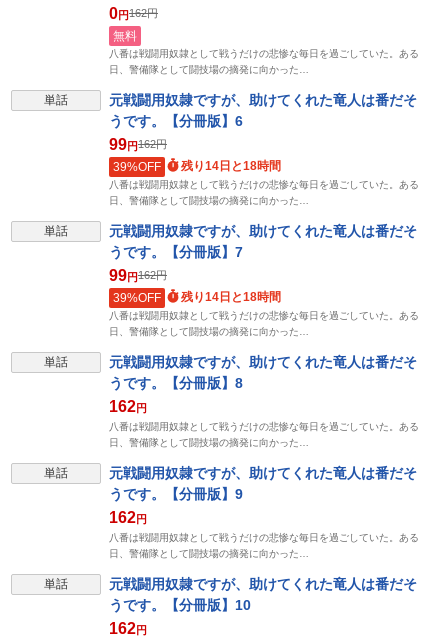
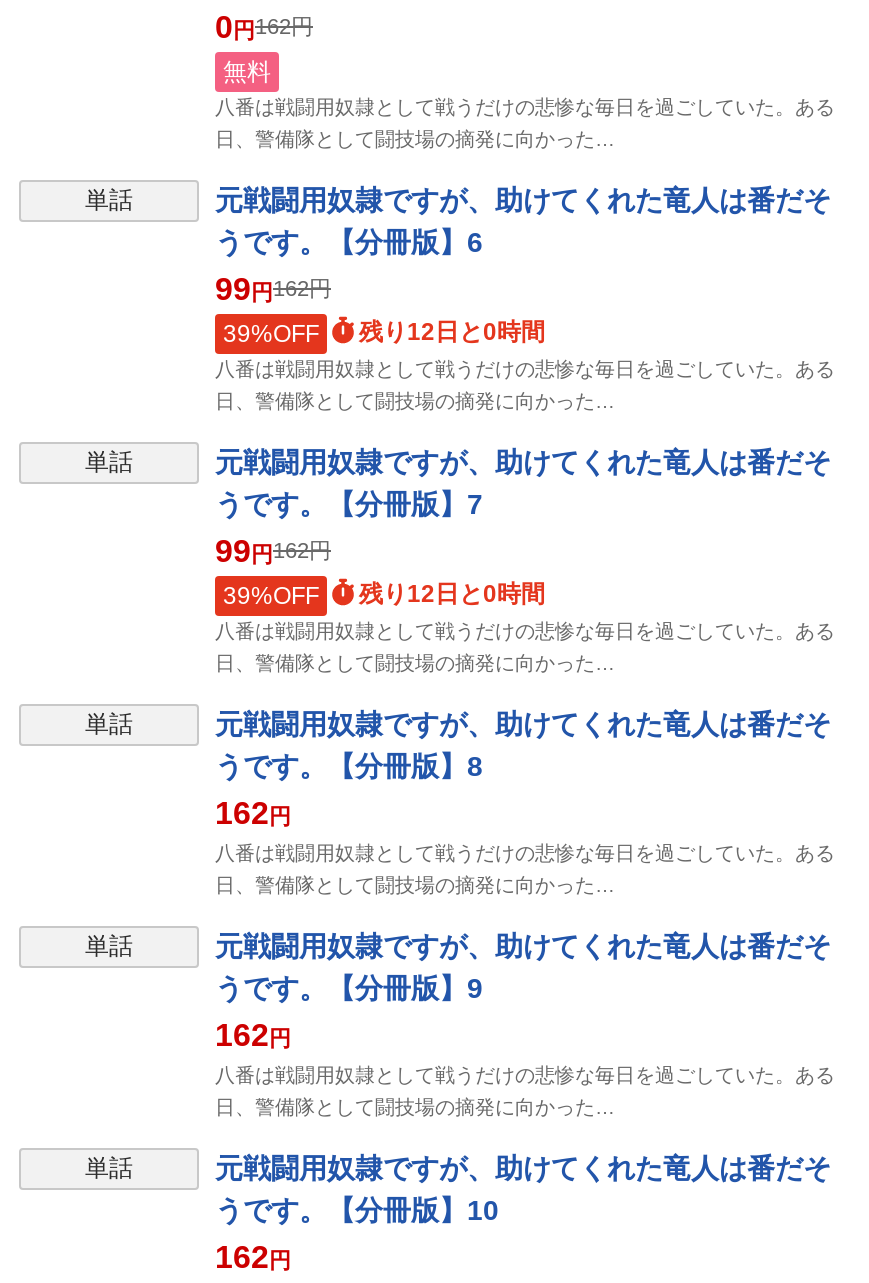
[181,159,281,173] 残り14日と18時間 -> [359,318,545,346] 残り12日と0時間
[181,290,281,304] 残り14日と18時間 -> [359,580,545,608] 残り12日と0時間

